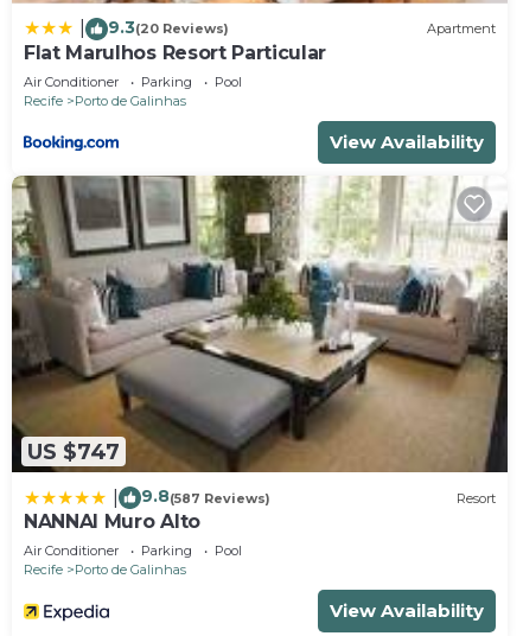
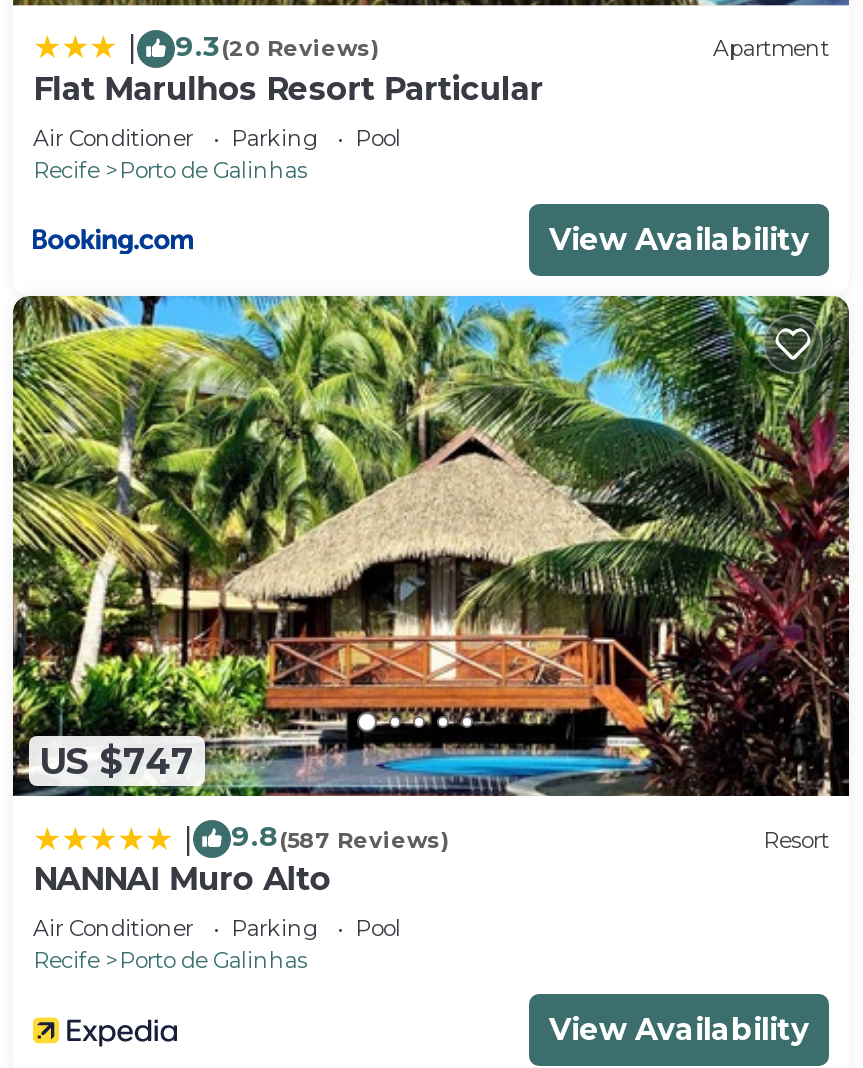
[11,174,508,473] [image] -> [11,294,851,798] [image]

